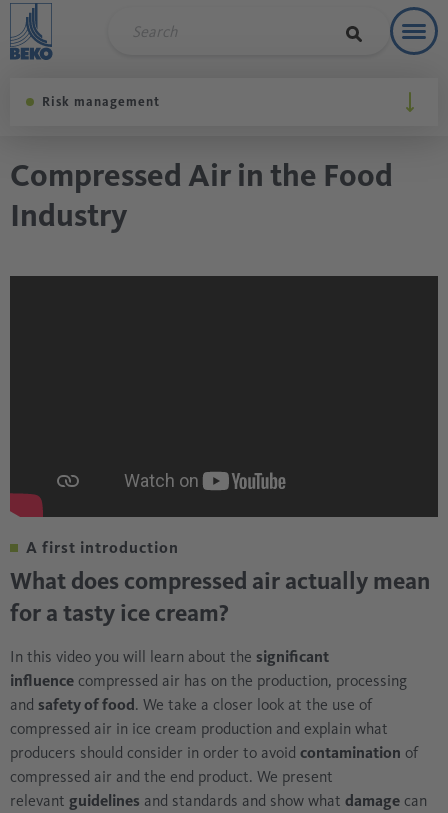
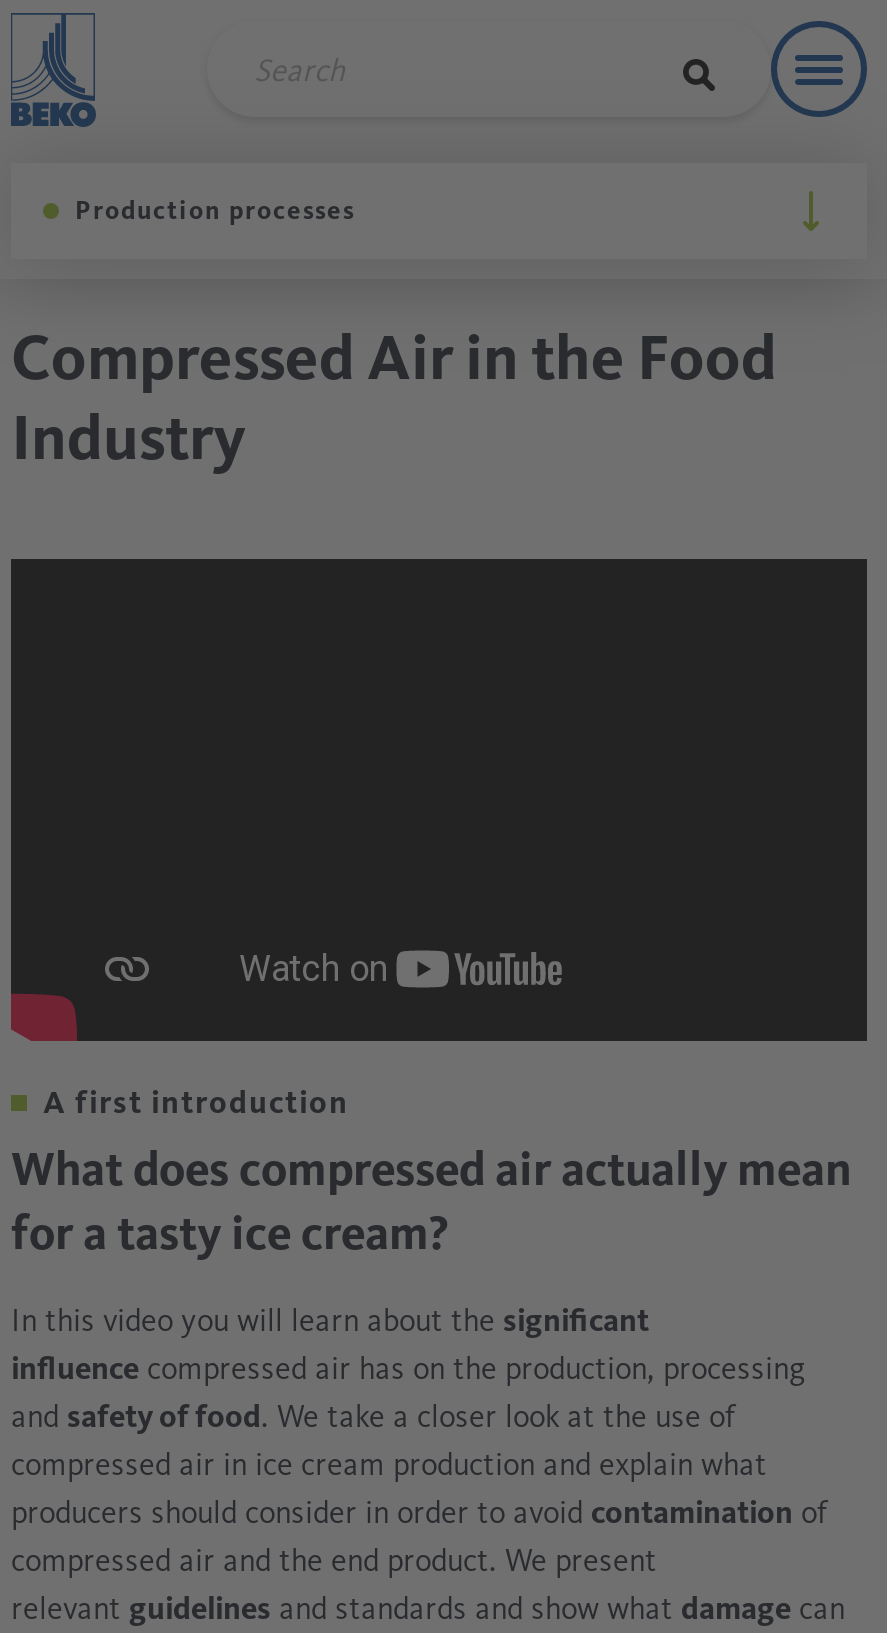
[42,94,160,110] Risk management -> [75,195,355,227] Production processes

